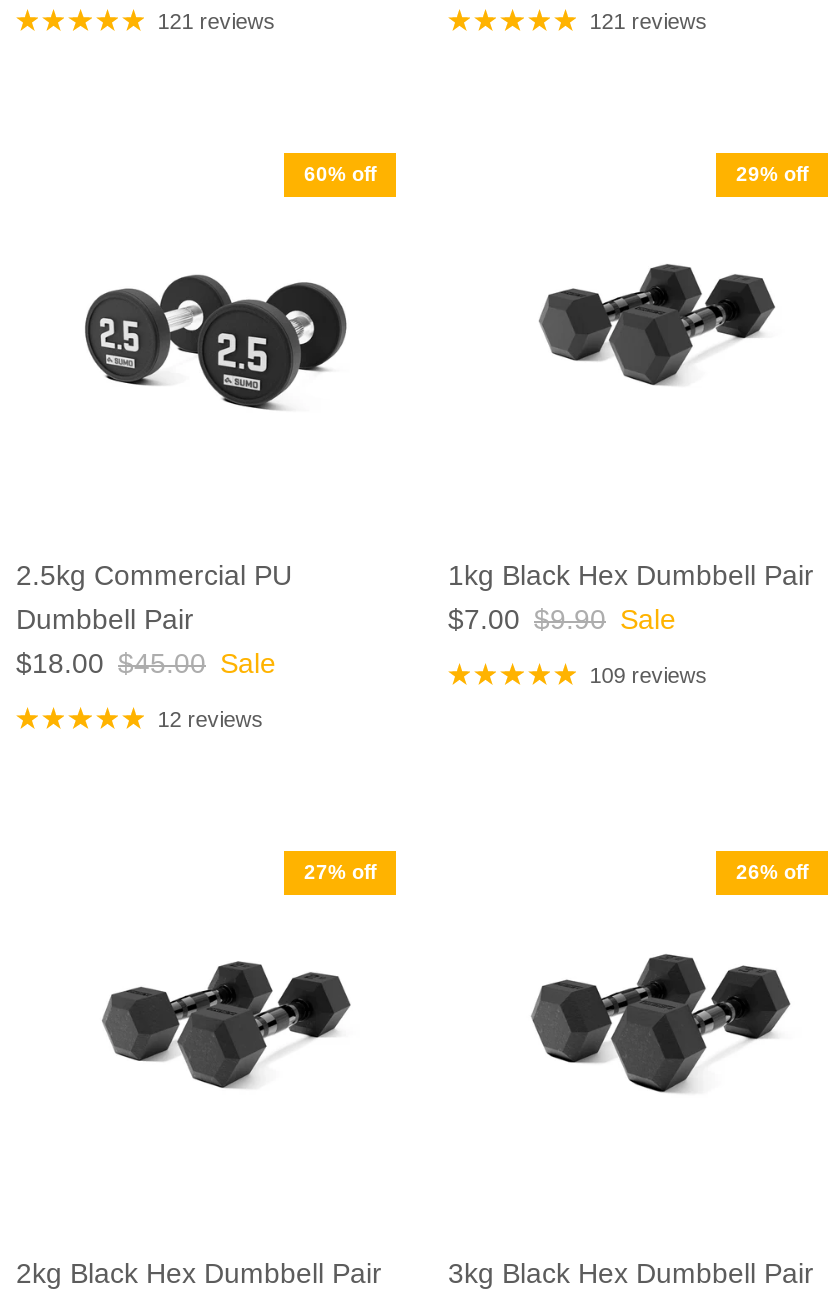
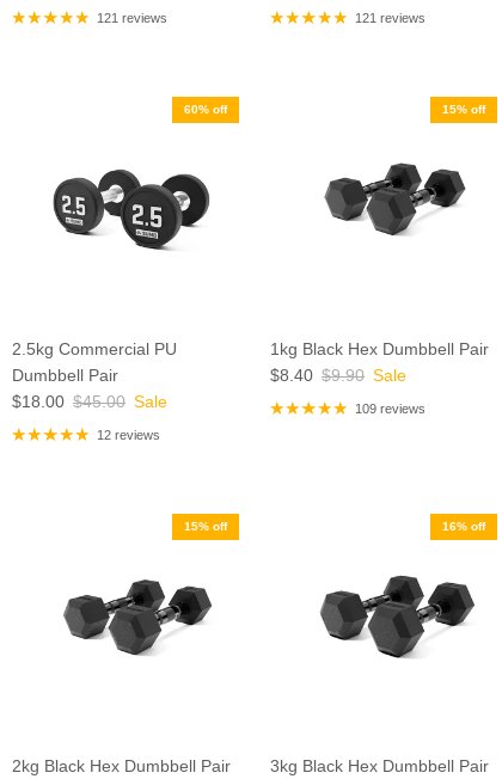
[736,162,808,184] 29% off -> [442,102,485,116] 15% off
[448,602,676,634] $7.00 $9.90 Sale -> [270,365,406,384] $8.40 $9.90 Sale
[304,860,376,882] 27% off -> [184,519,227,533] 15% off
[736,860,808,882] 26% off -> [442,519,485,533] 16% off

